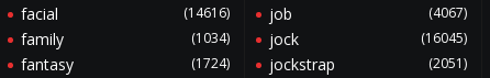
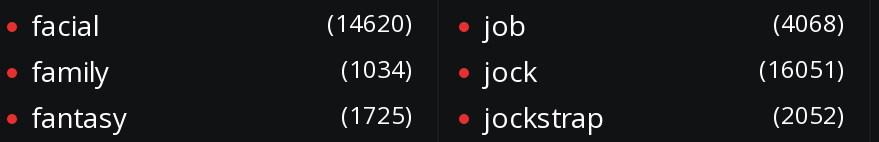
[183,4,230,22] (14616) -> [327,7,411,41] (14620)
[428,4,467,22] (4067) -> [773,7,843,41] (4068)
[421,29,467,48] (16045) -> [759,53,843,87] (16051)
[191,54,230,73] (1724) -> [341,99,411,133] (1725)
[428,54,467,73] (2051) -> [773,99,843,133] (2052)

